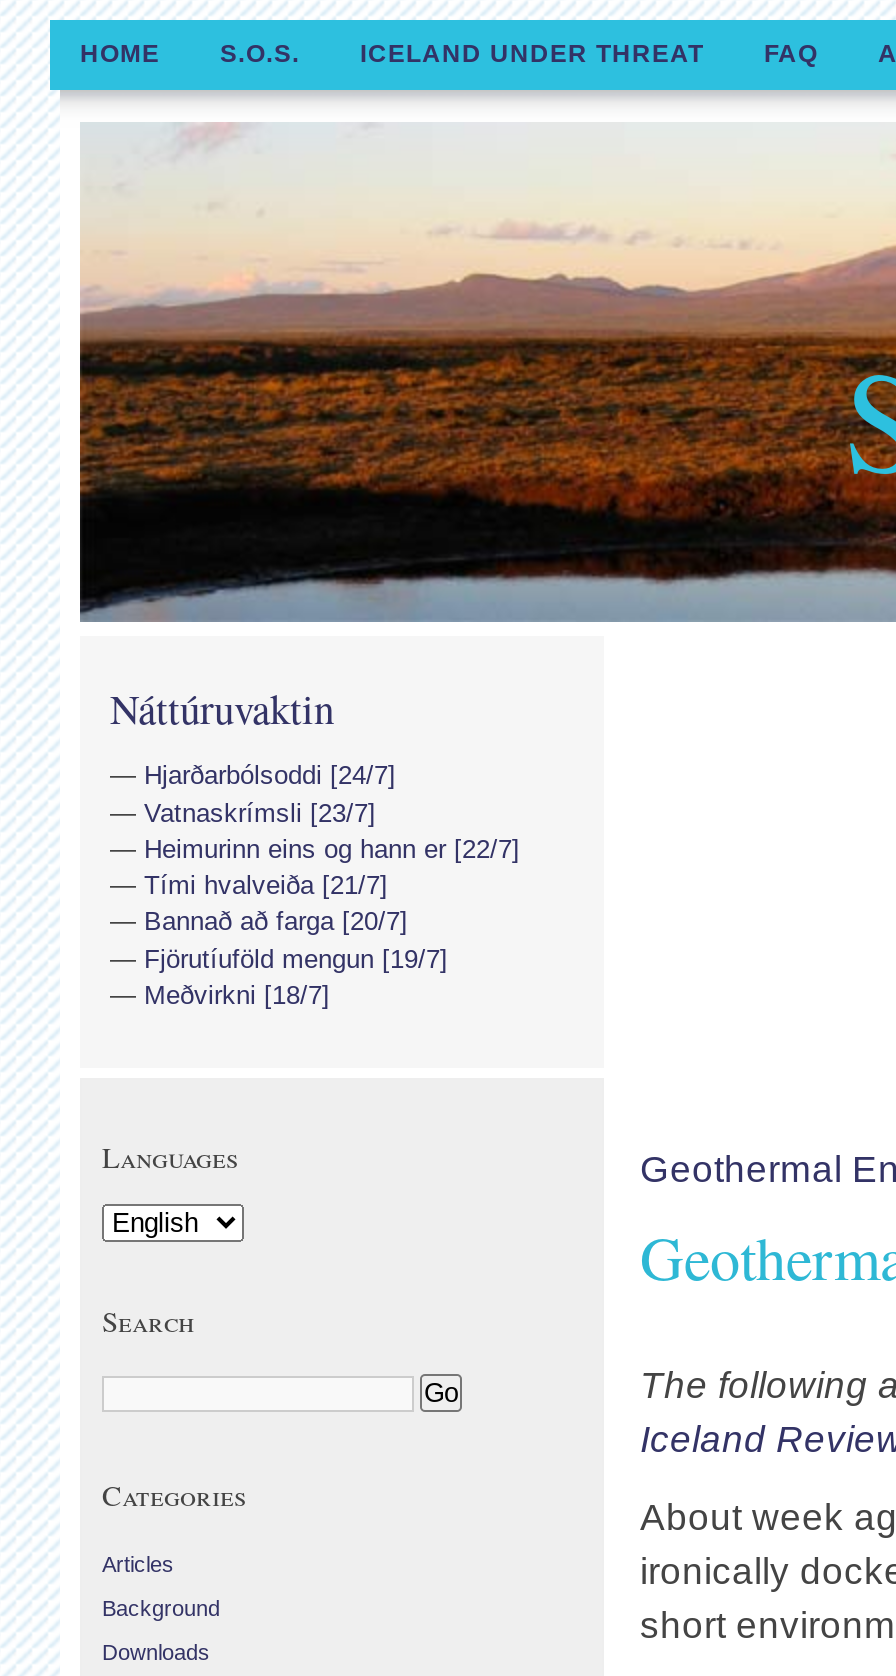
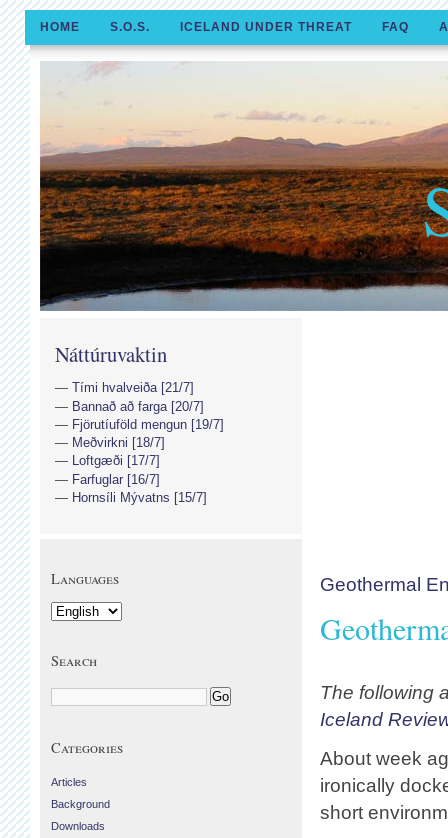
[144,761,520,864] Hjarðarbólsoddi [24/7] | Vatnaskrímsli [23/7] | Heimurinn eins og hann er [22/7] -> none
moved [144,870,448,1010] -> [72,380,224,450]: Tími hvalveiða [21/7] | Bannað að farga [20/7] | Fjörutíuföld mengun [19/7] | Meðvirkni [18/7]
none -> [72,453,207,505] Loftgæði [17/7] | Farfuglar [16/7] | Hornsíli Mývatns [15/7]

